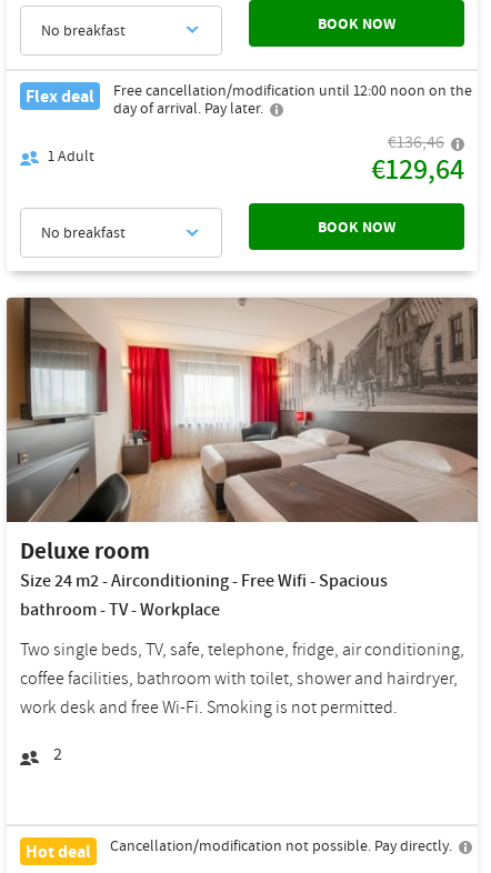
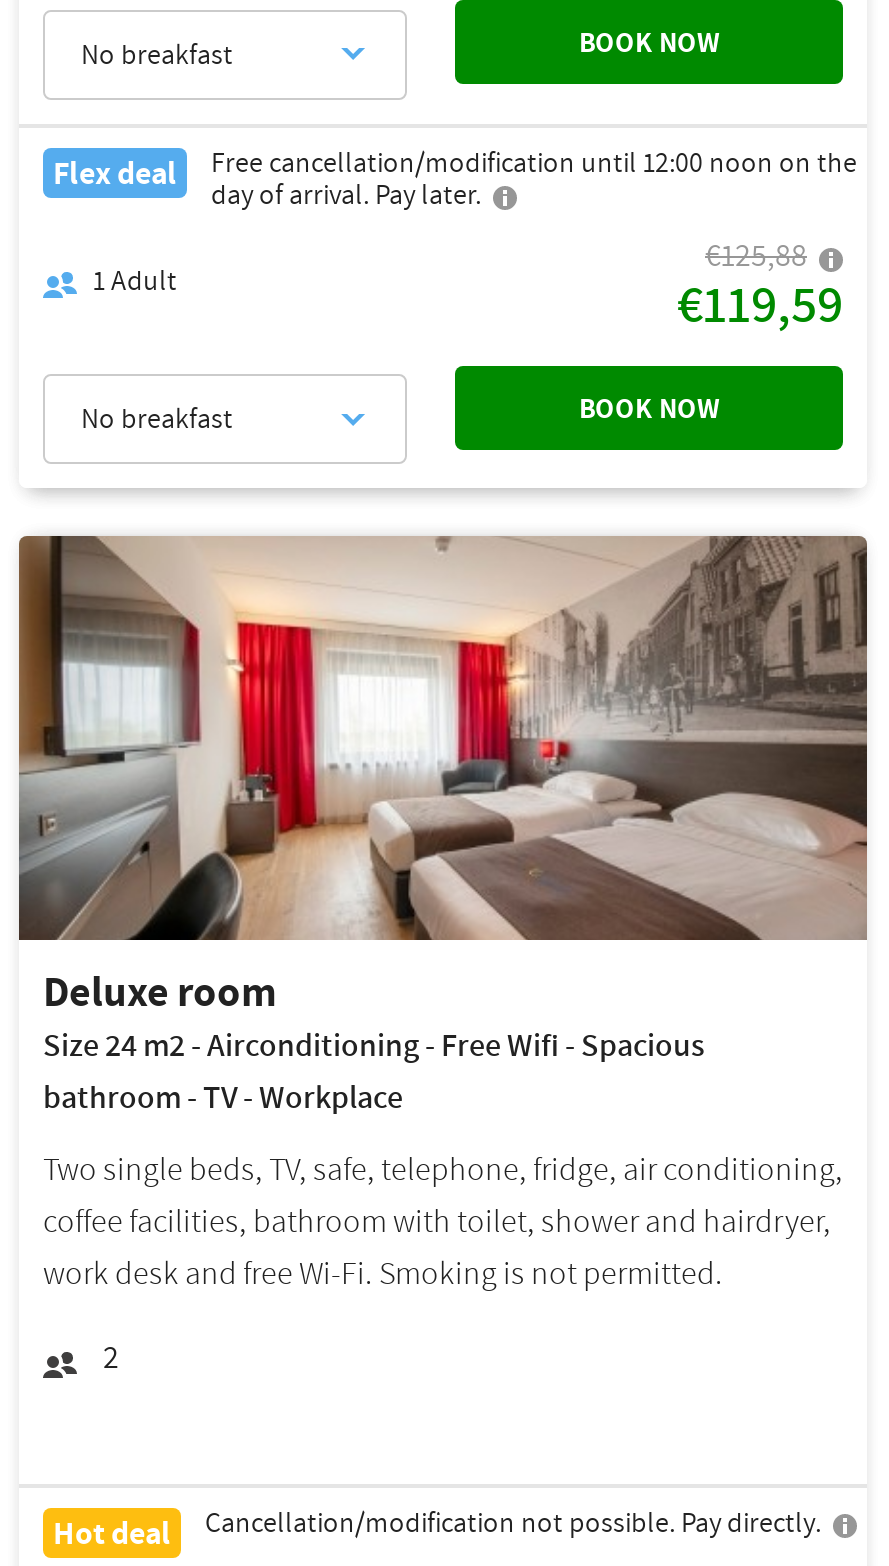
[388,130,444,155] €136,46 -> [705,234,807,278] €125,88
[371,149,464,190] €129,64 -> [677,268,843,342] €119,59

